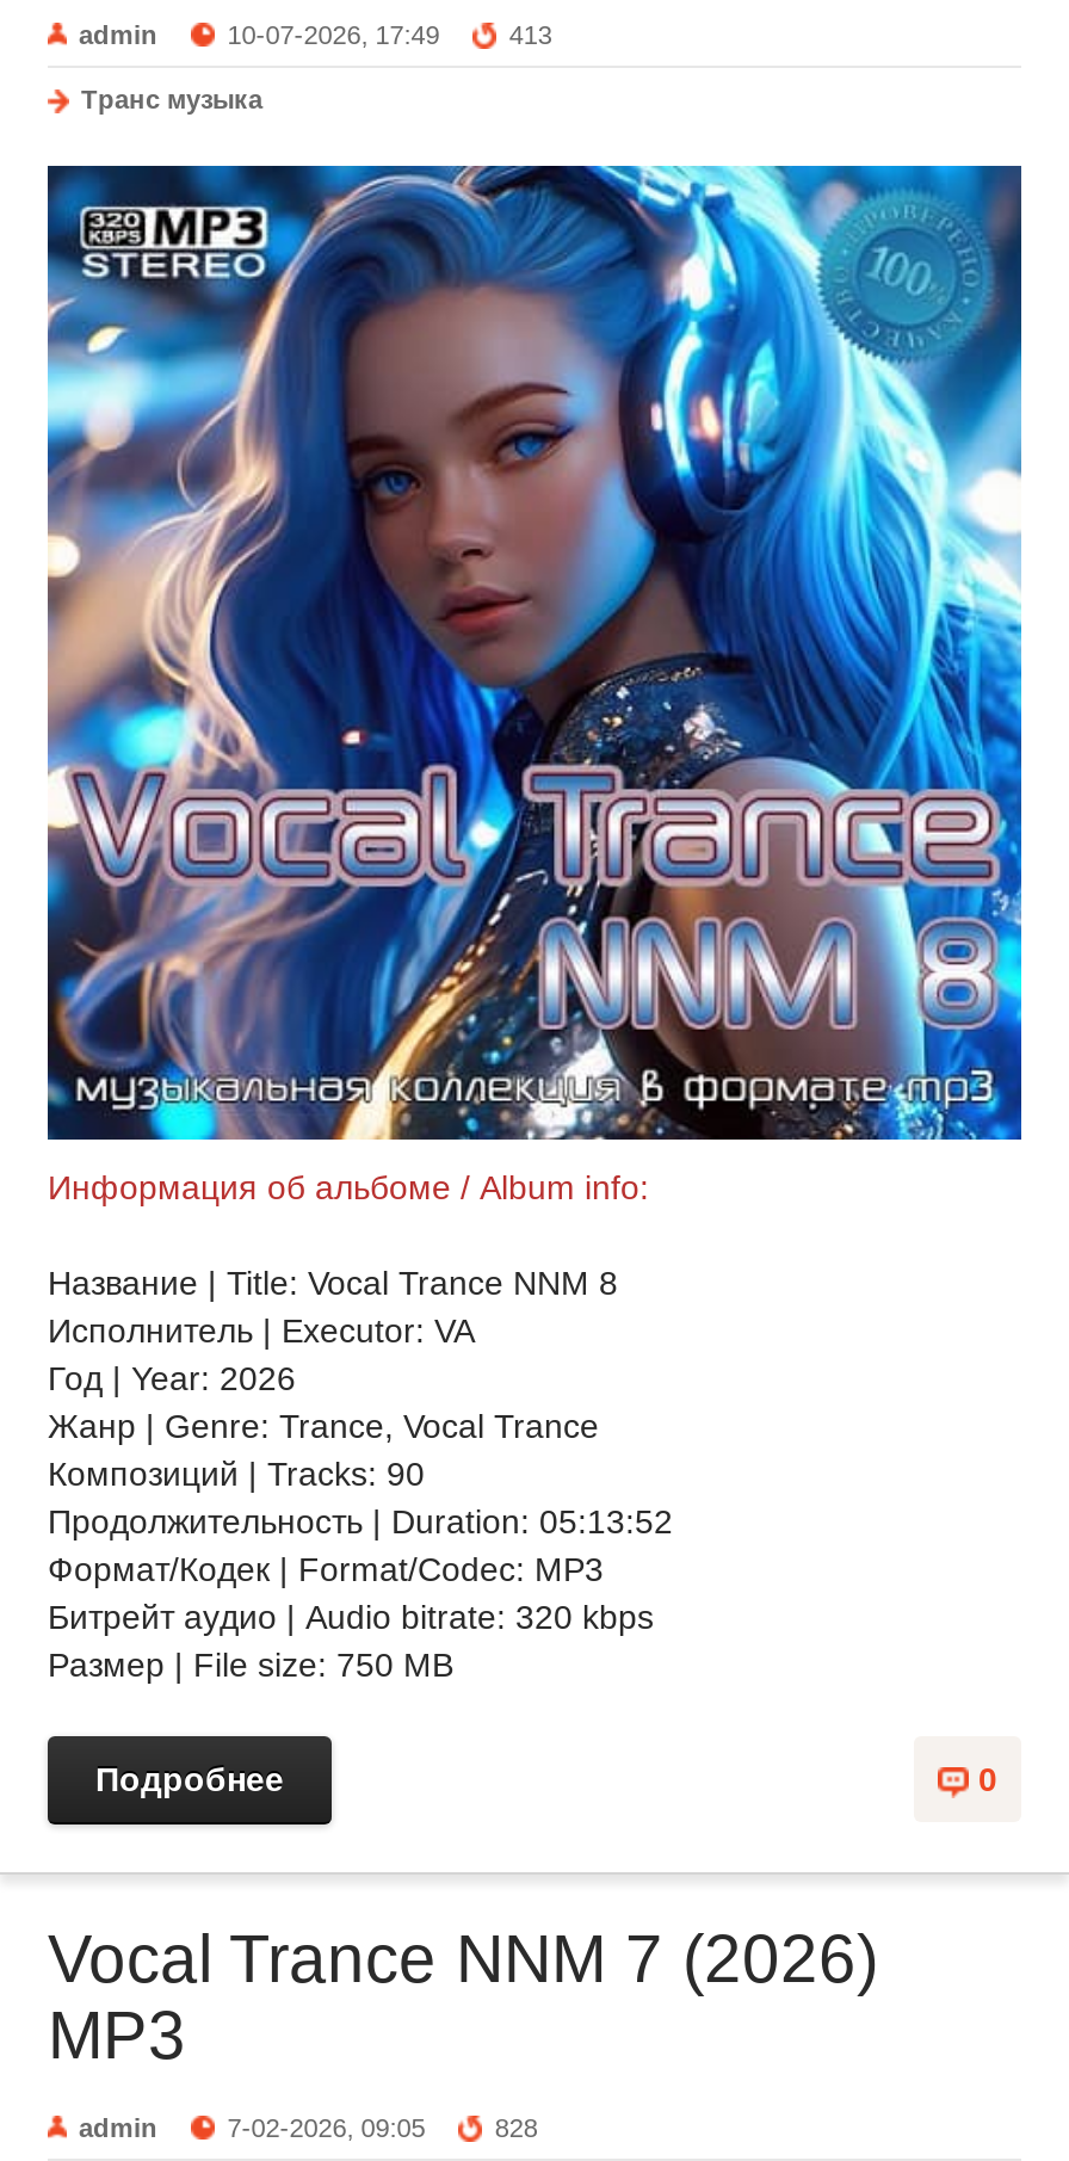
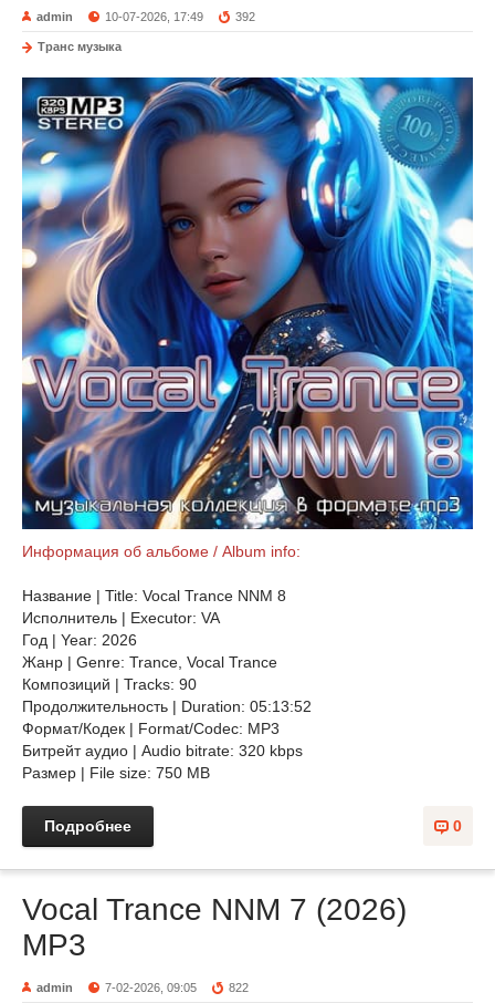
[509,20,552,49] 413 -> [236,10,256,23] 392
[495,2113,538,2142] 828 -> [229,981,249,994] 822

